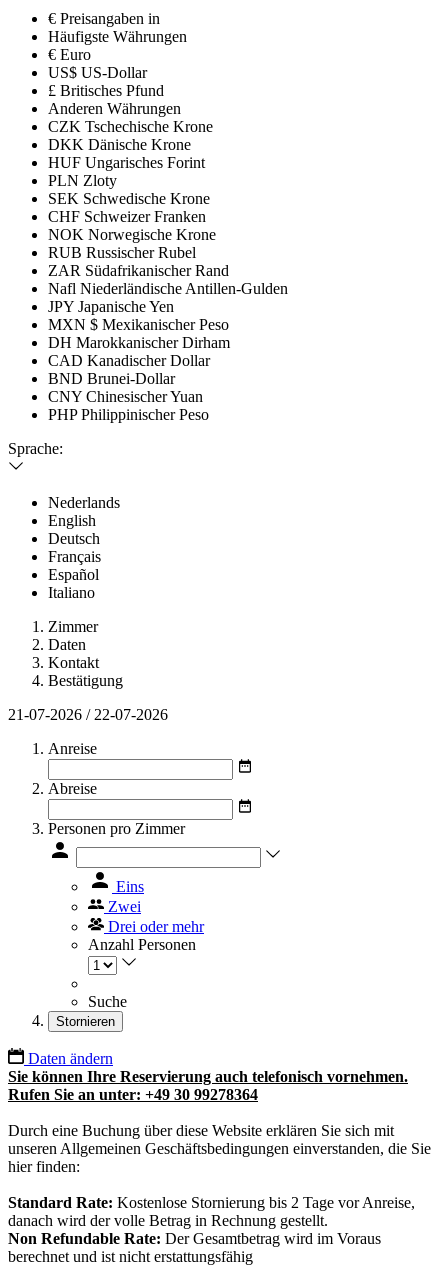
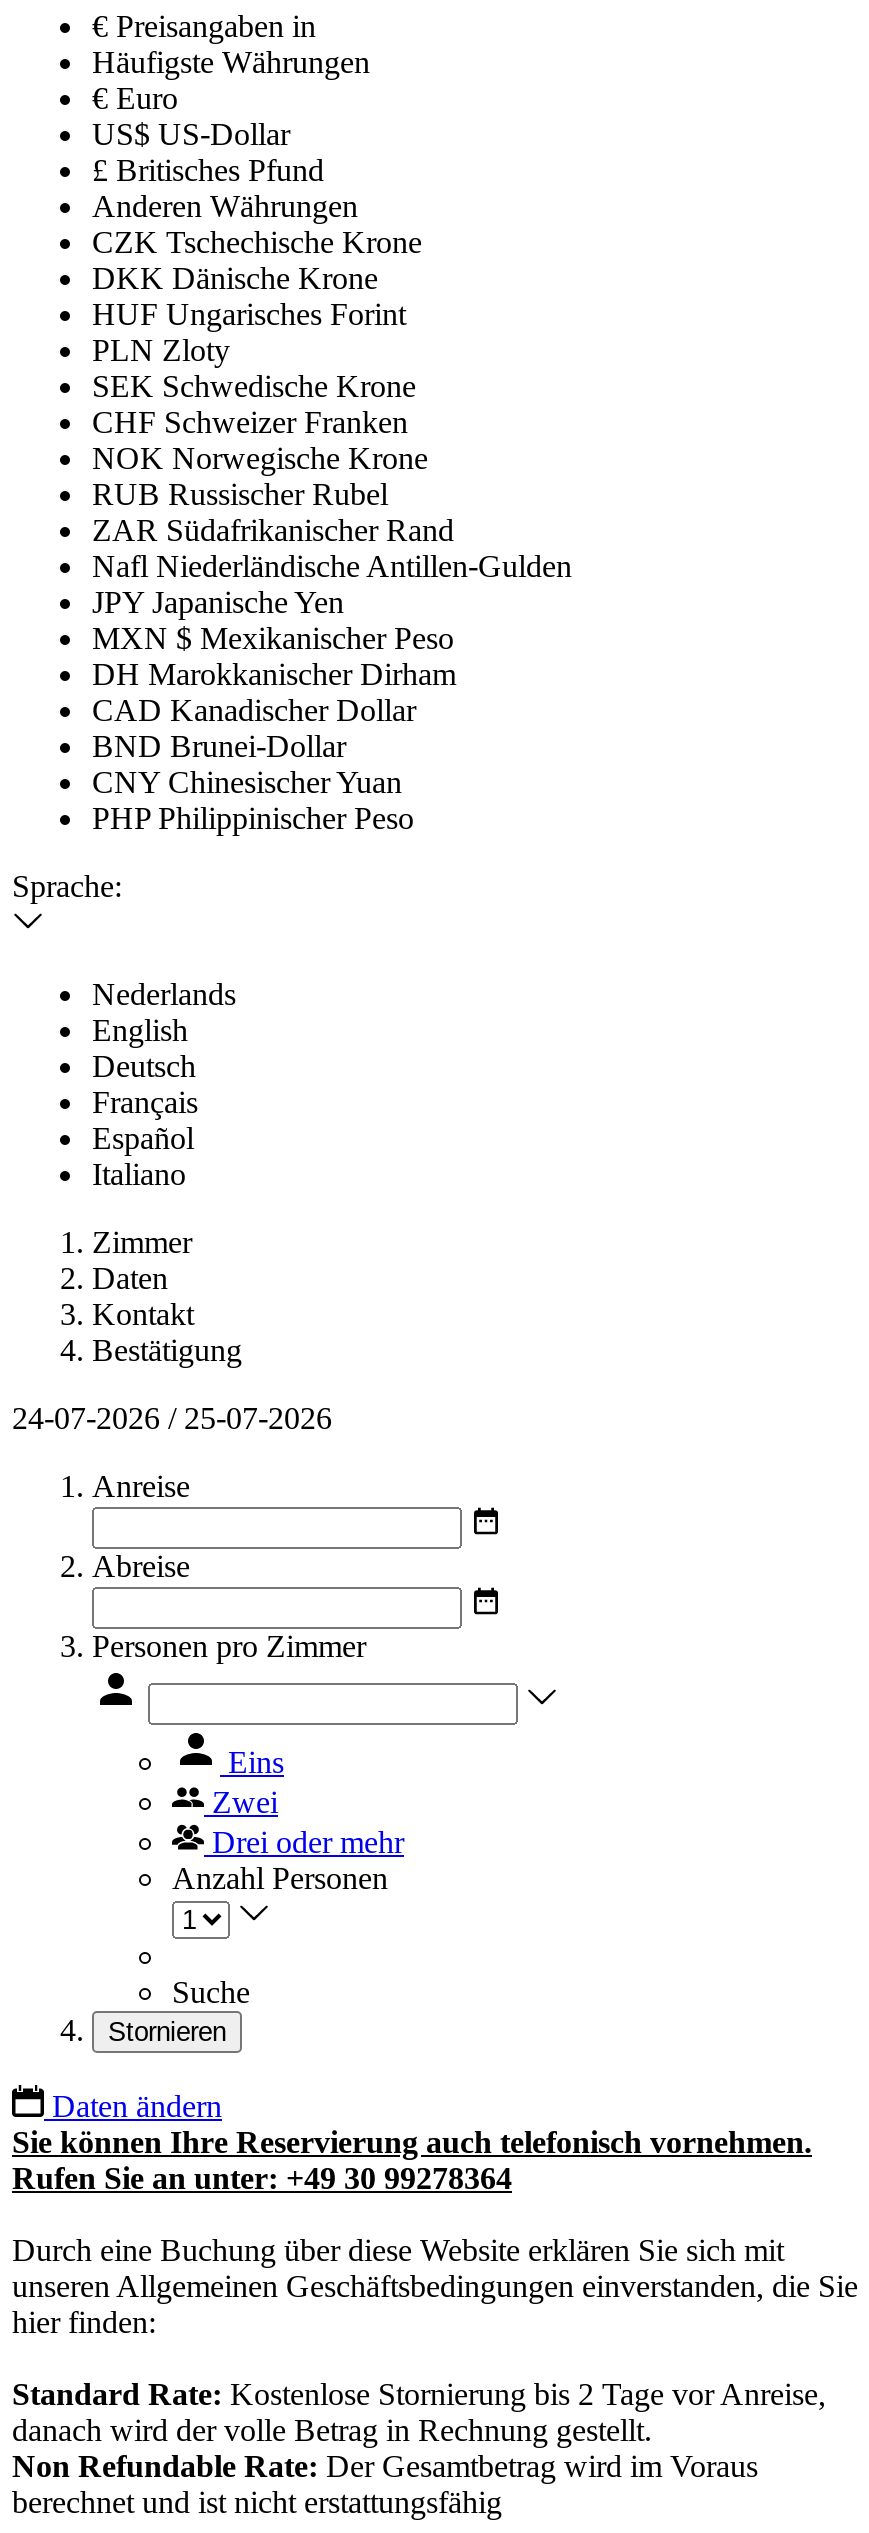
[8,706,168,723] 21-07-2026 / 22-07-2026 -> [12,1401,332,1435] 24-07-2026 / 25-07-2026

